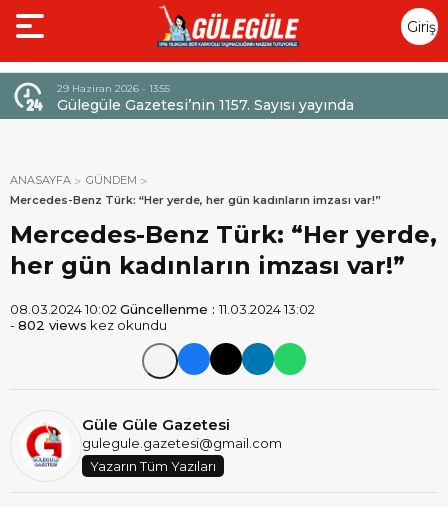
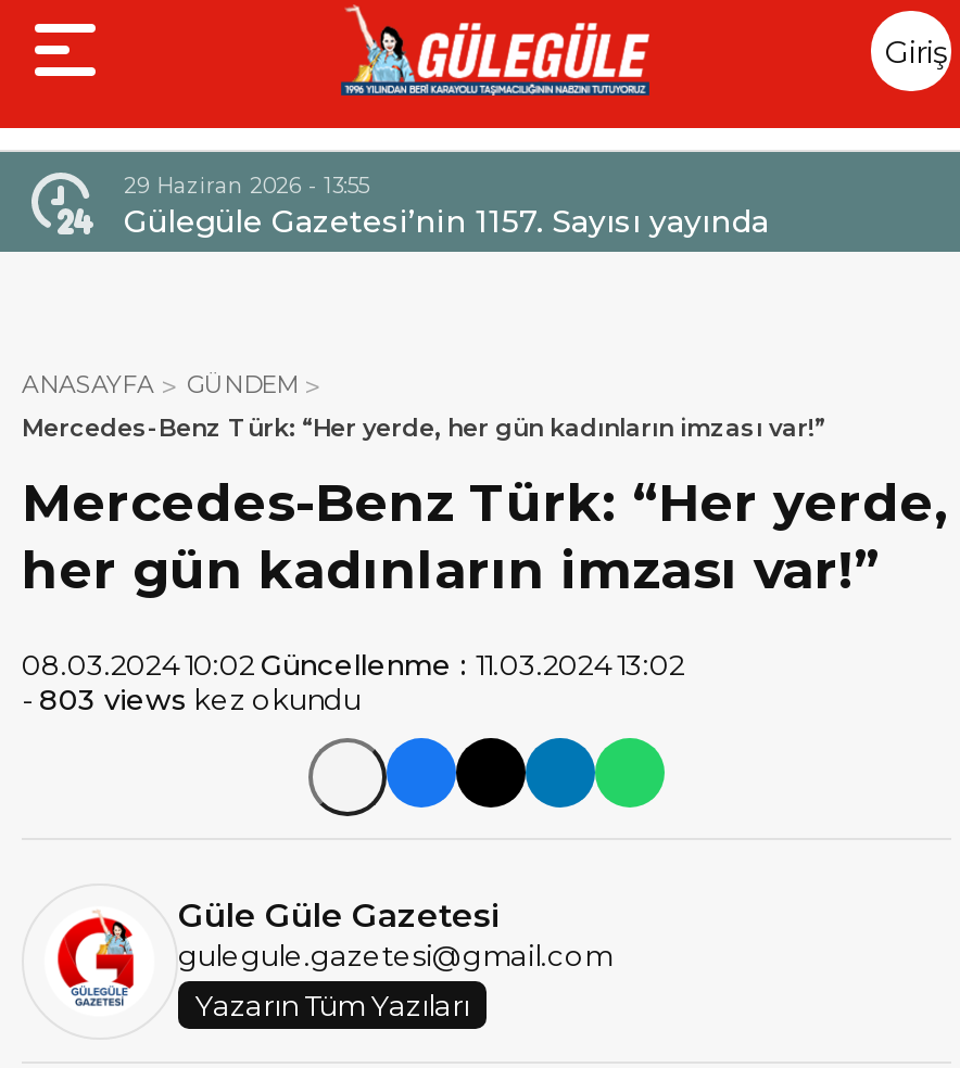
[10,317,167,333] - 802 views kez okundu -> [22,682,361,716] - 803 views kez okundu

